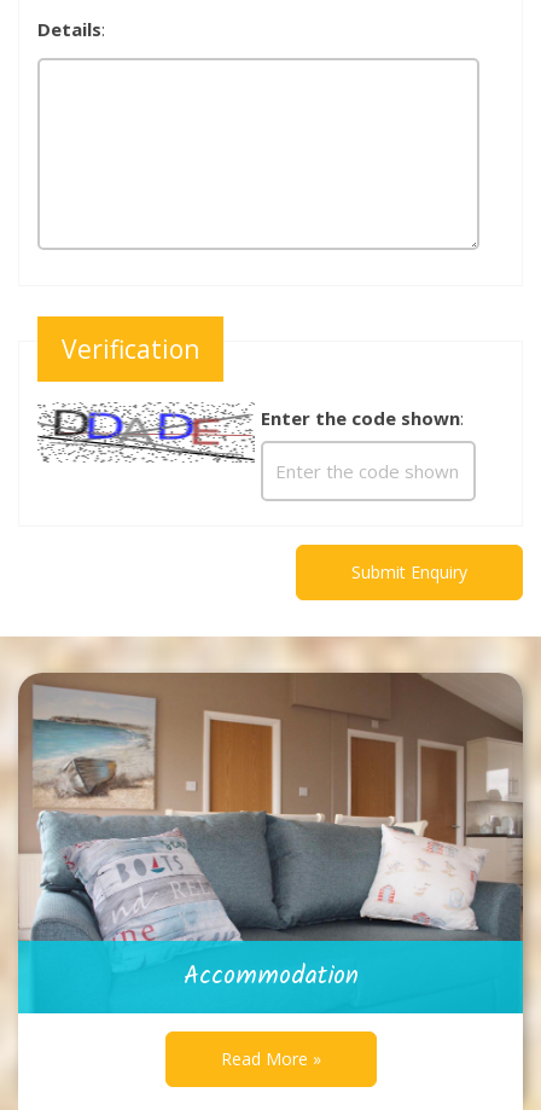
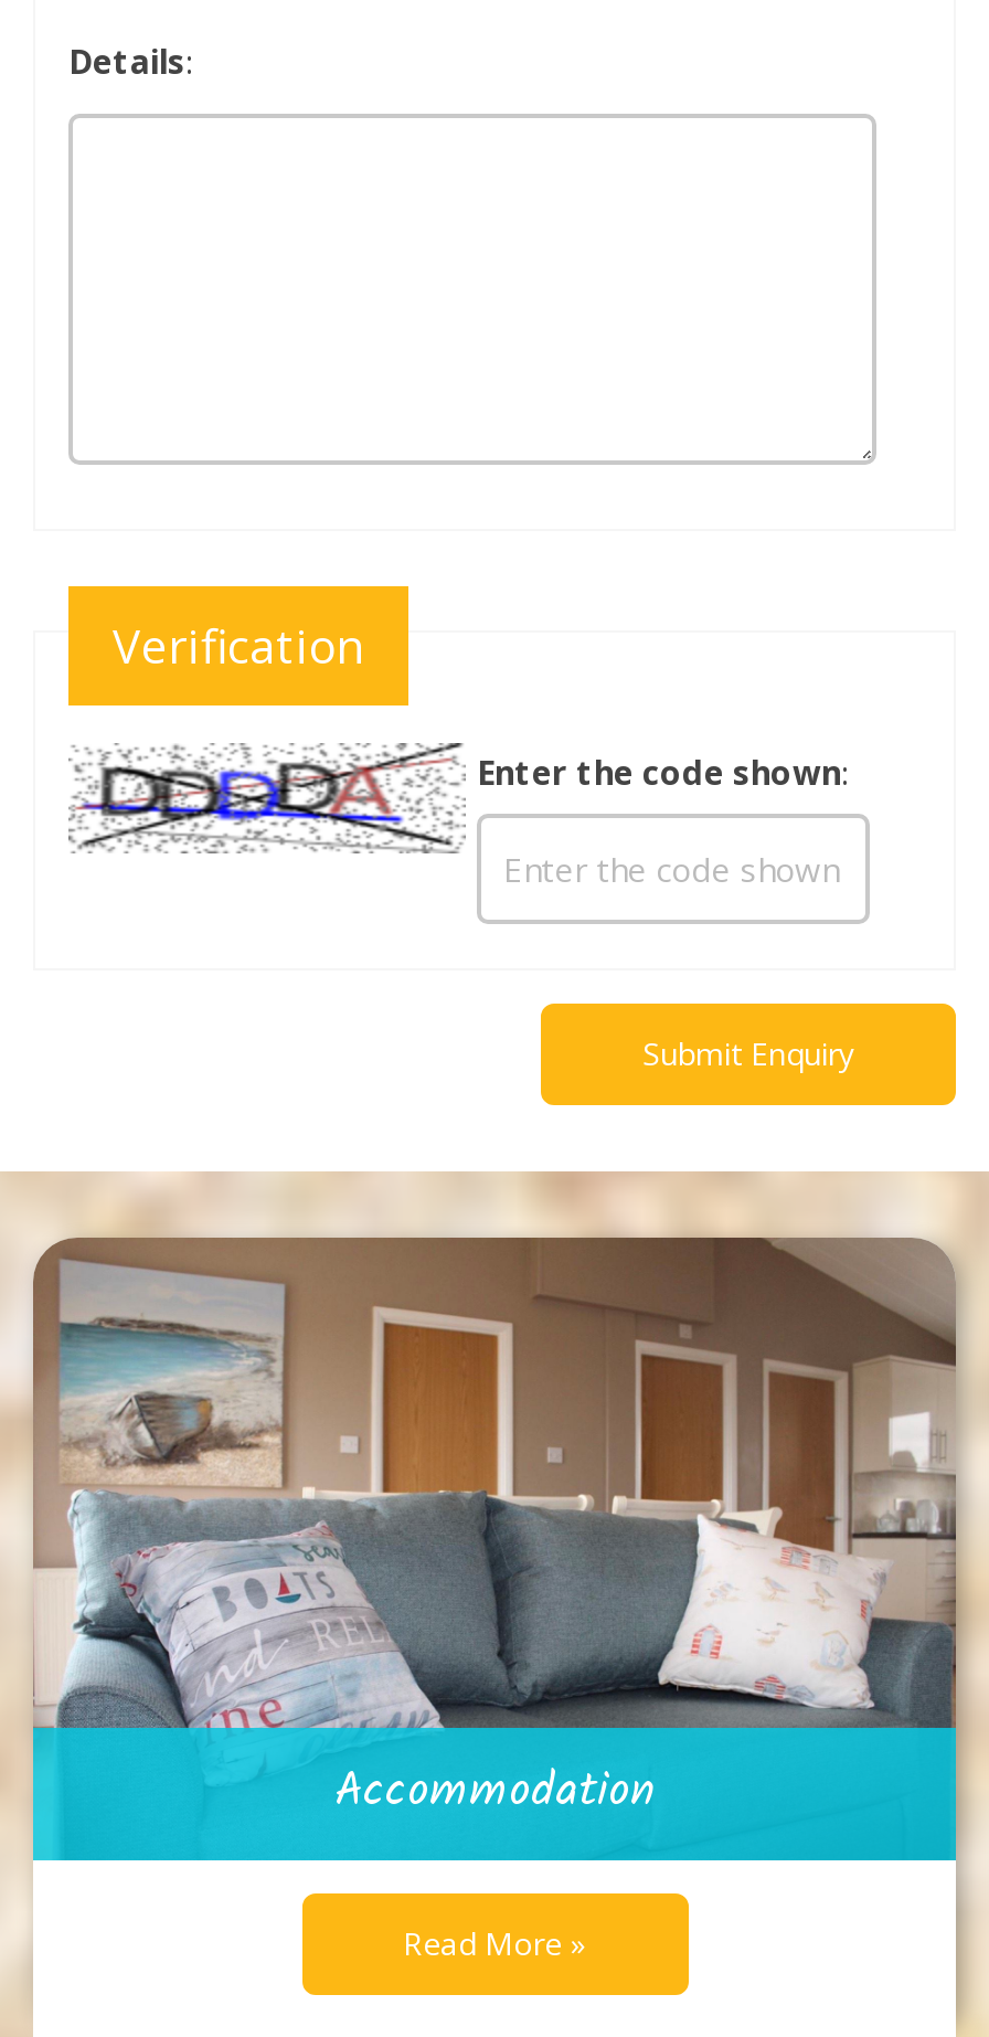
[37,402,255,463] [image] -> [68,741,466,853] [image]

